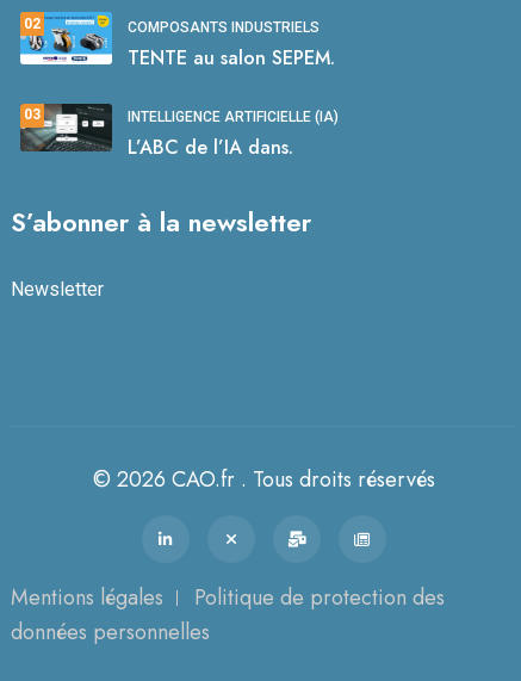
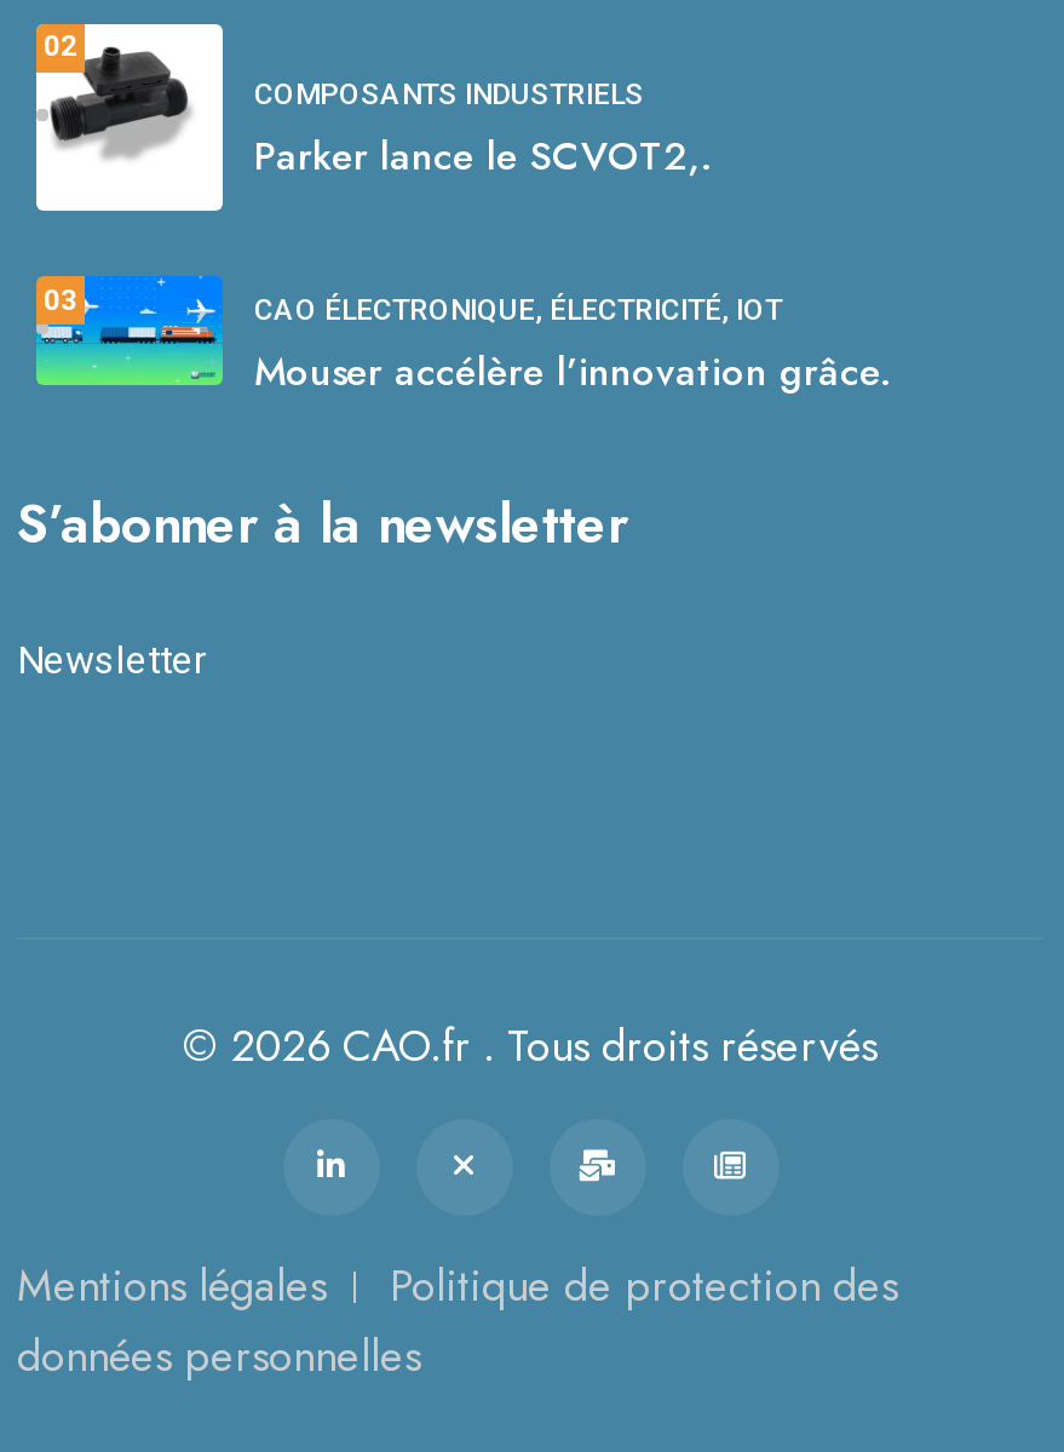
[20,11,335,72] [image] | TENTE au salon SEPEM. -> [34,21,709,214] [image] | Parker lance le SCVOT2,.
[19,103,339,161] [image] | INTELLIGENCE ARTIFICIELLE (IA) | L’ABC de l’IA dans. -> [34,275,888,399] [image] | CAO ÉLECTRONIQUE, ÉLECTRICITÉ, IOT | Mouser accélère l’innovation grâce.

